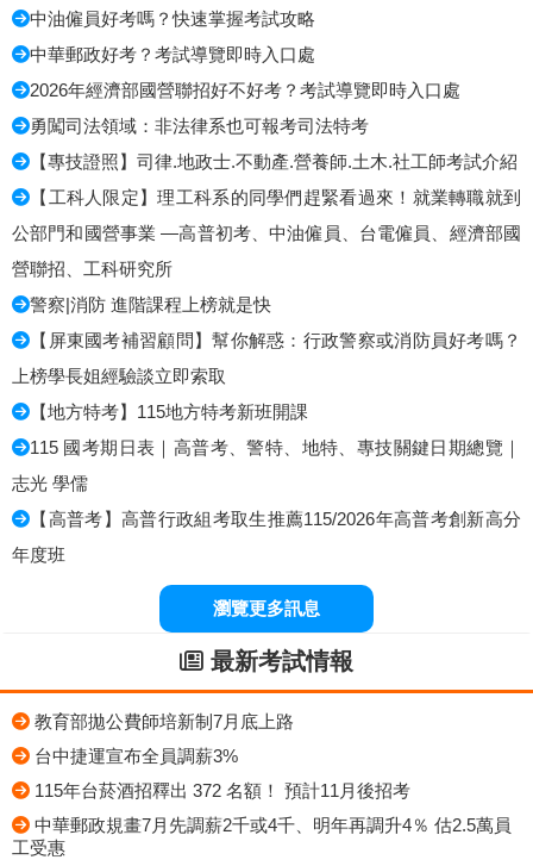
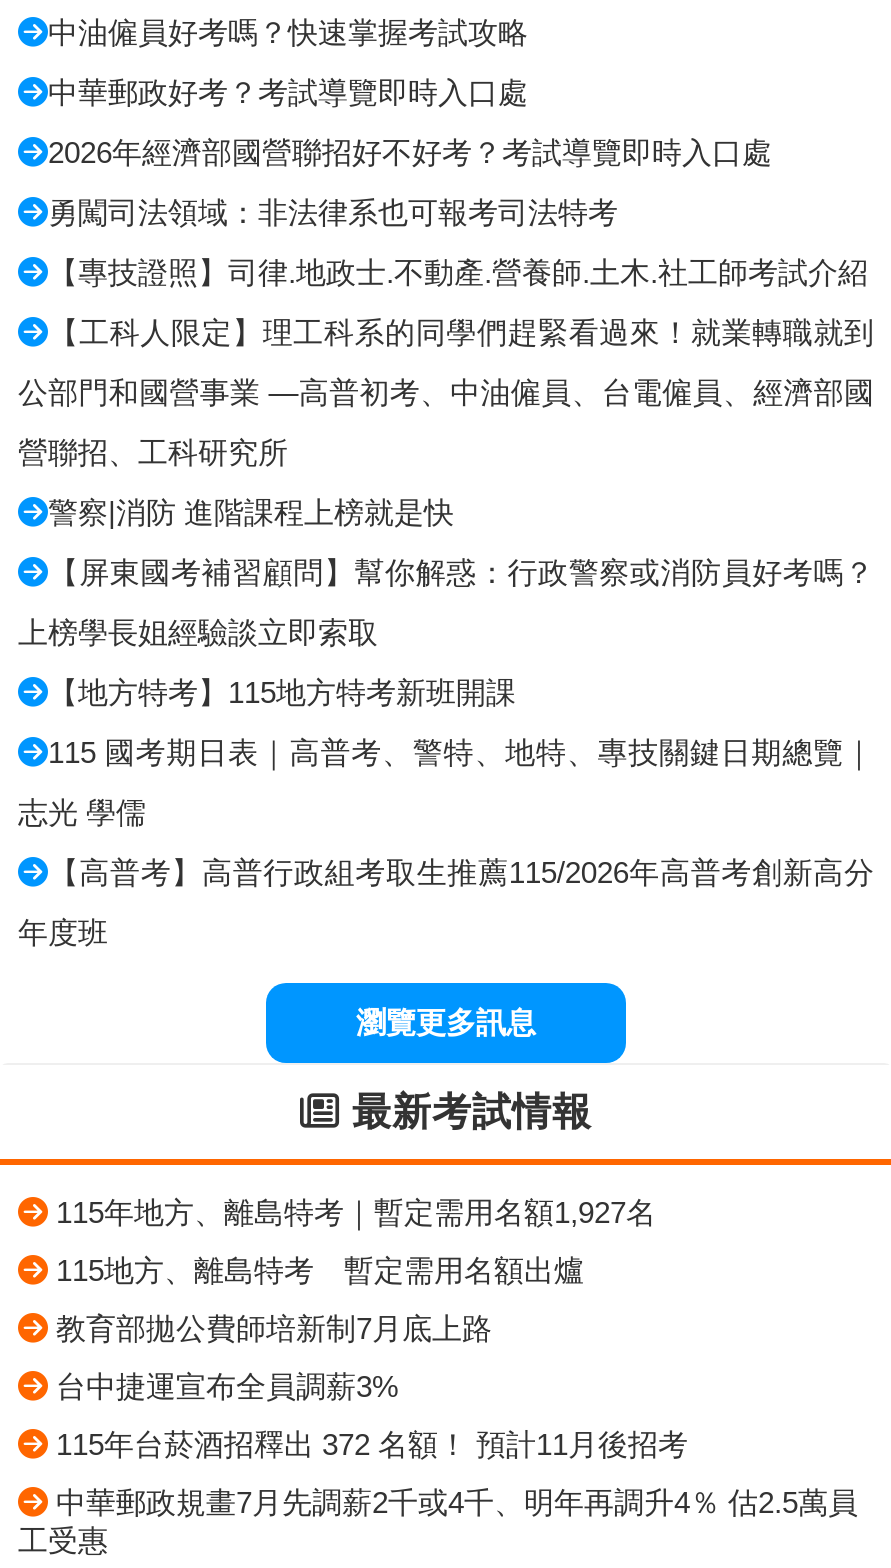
none -> [56,1194,656,1286] 115年地方、離島特考｜暫定需用名額1,927名 | 115地方、離島特考 暫定需用名額出爐

